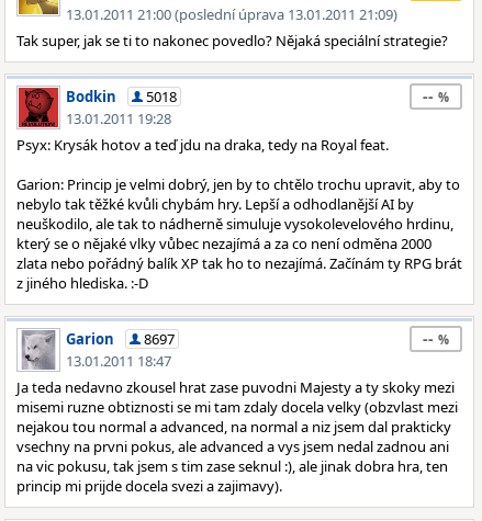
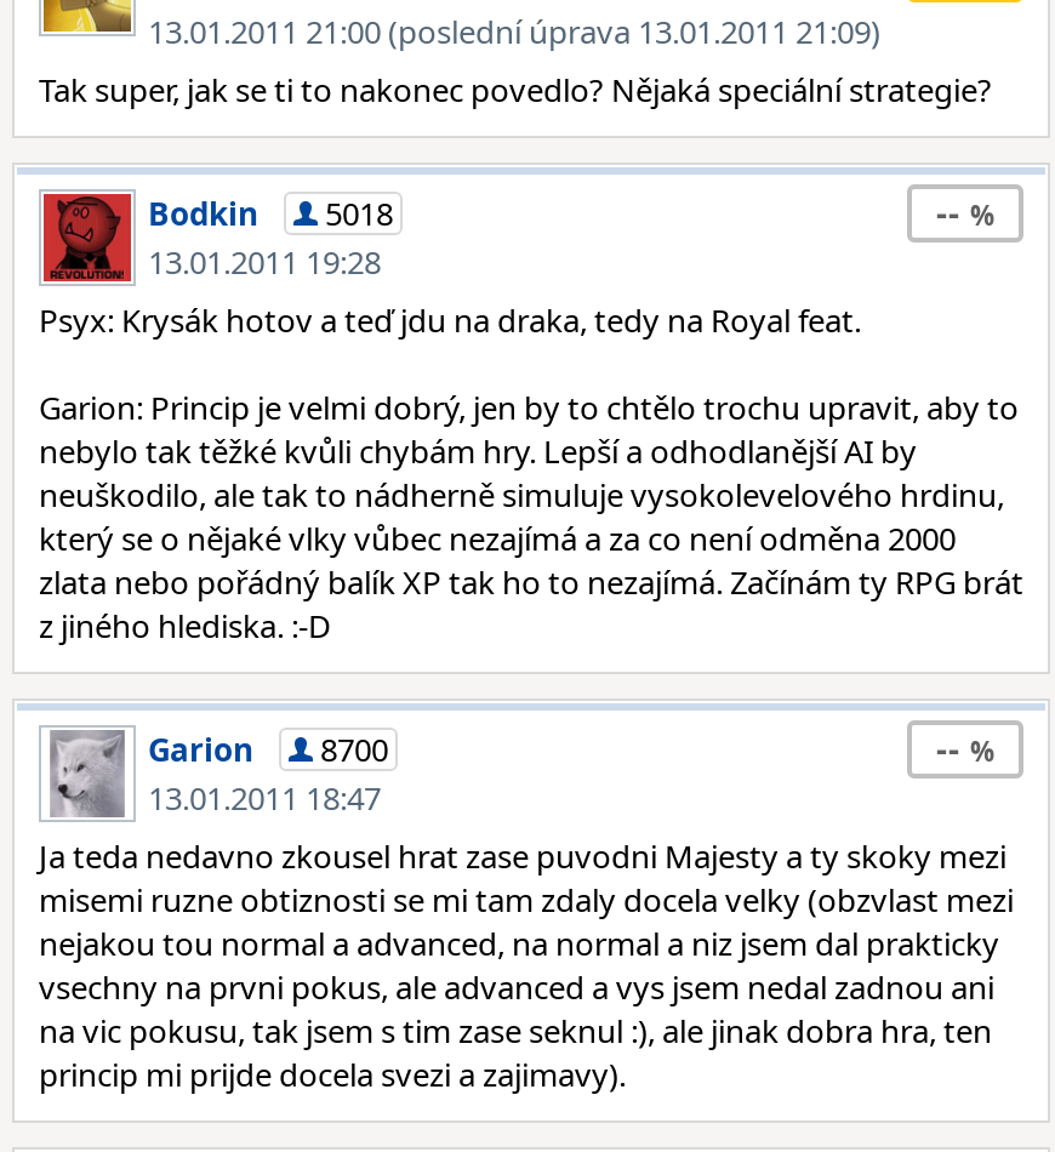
[66,329,175,349] Garion 8697 -> [148,728,388,771] Garion 8700

